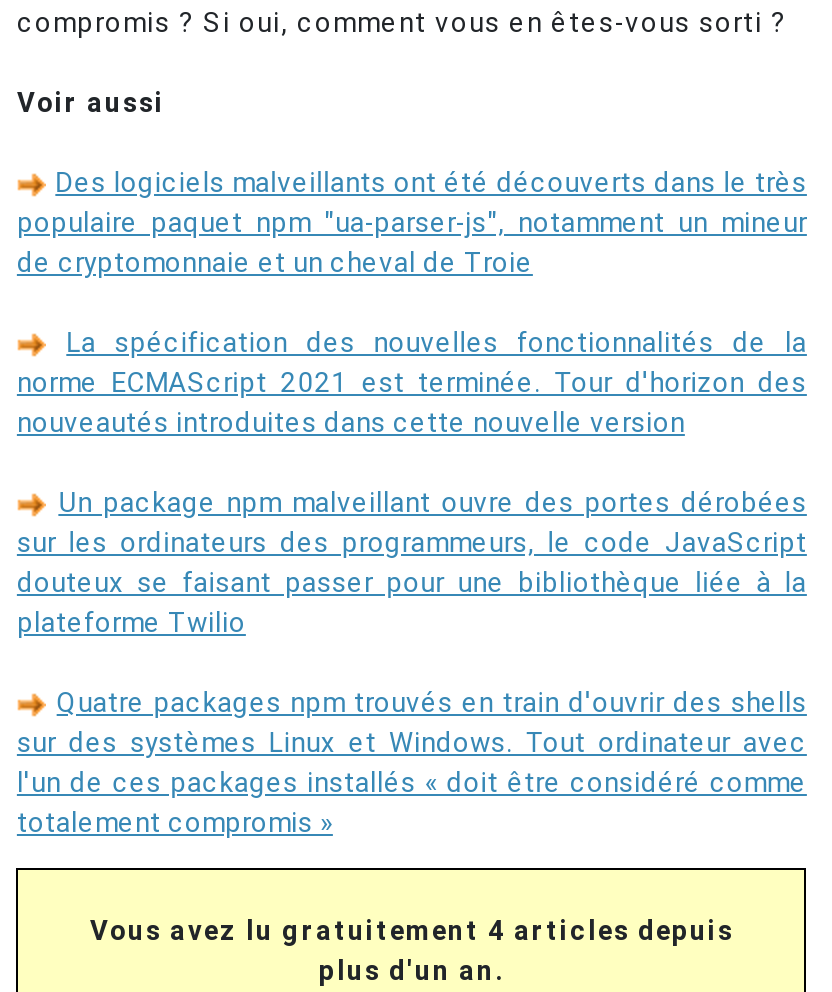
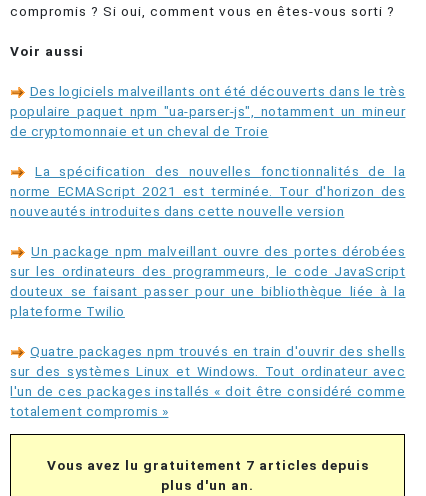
[90,915,734,947] Vous avez lu gratuitement 4 articles depuis -> [47,457,369,473] Vous avez lu gratuitement 7 articles depuis

